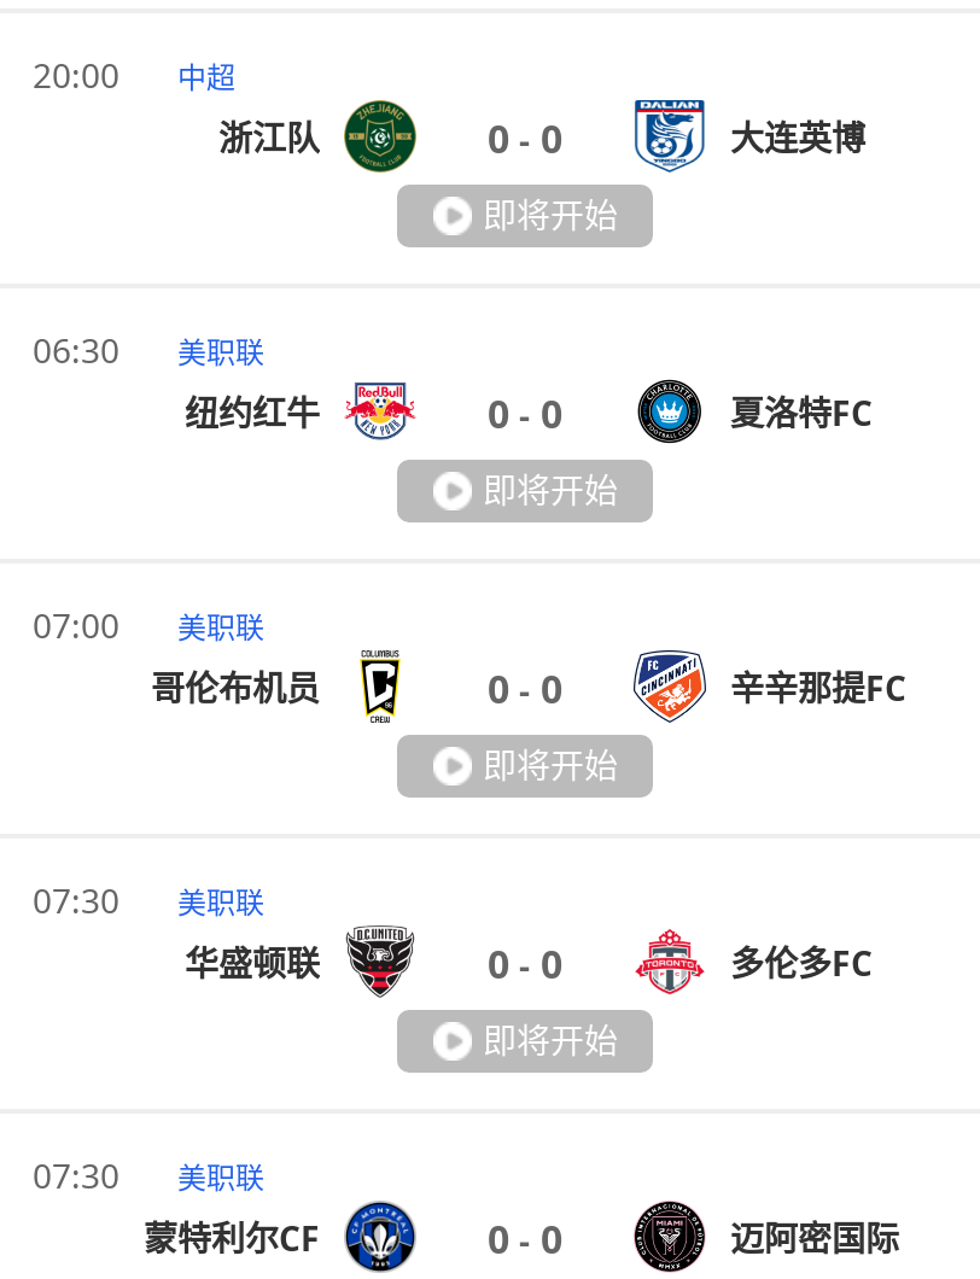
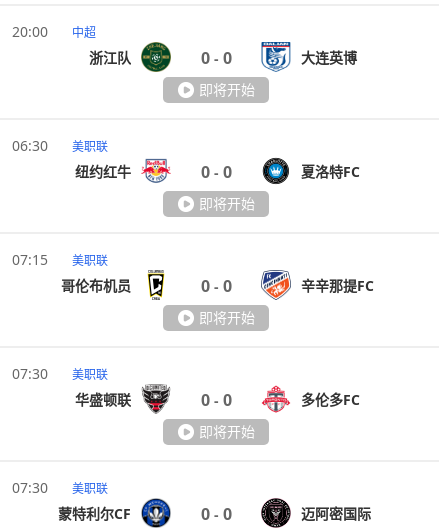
[33,602,264,648] 07:00 美职联 -> [12,250,108,269] 07:15 美职联

